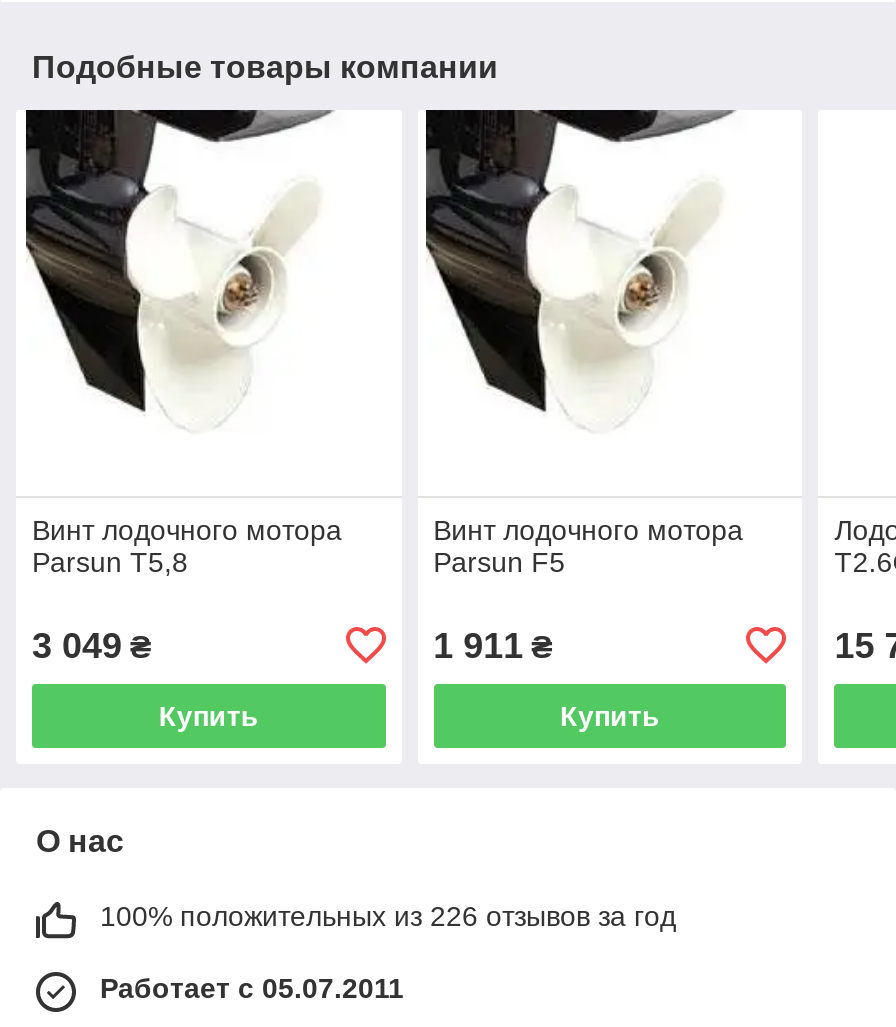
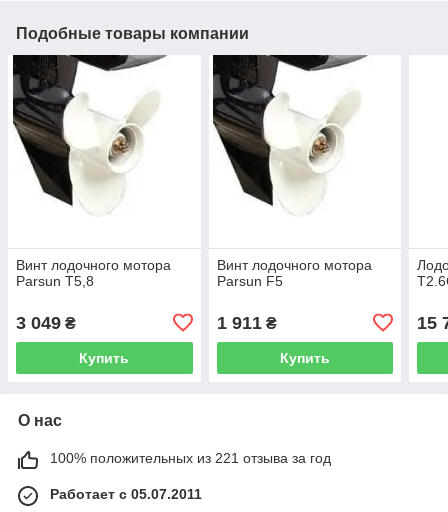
[100,900,676,932] 100% положительных из 226 отзывов за год -> [50,450,331,466] 100% положительных из 221 отзыва за год

